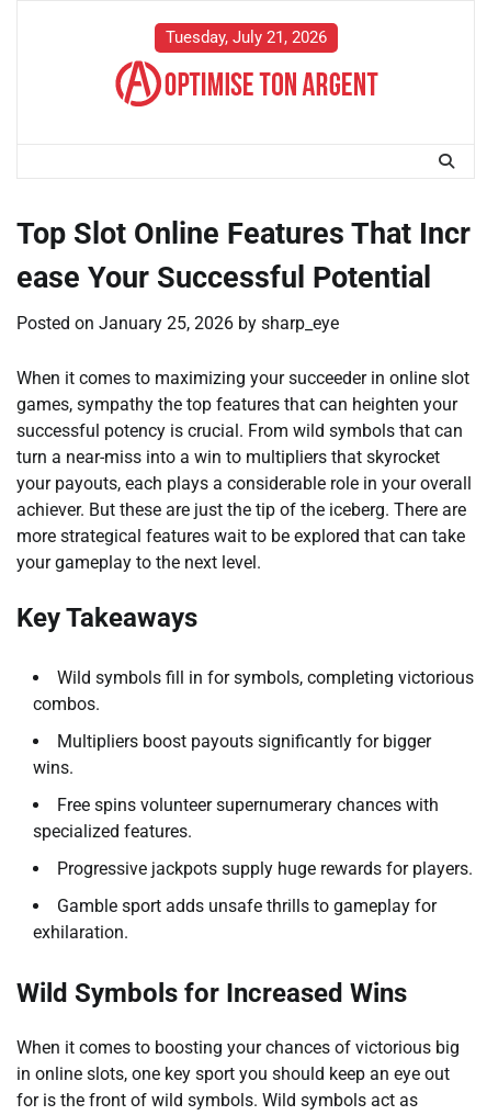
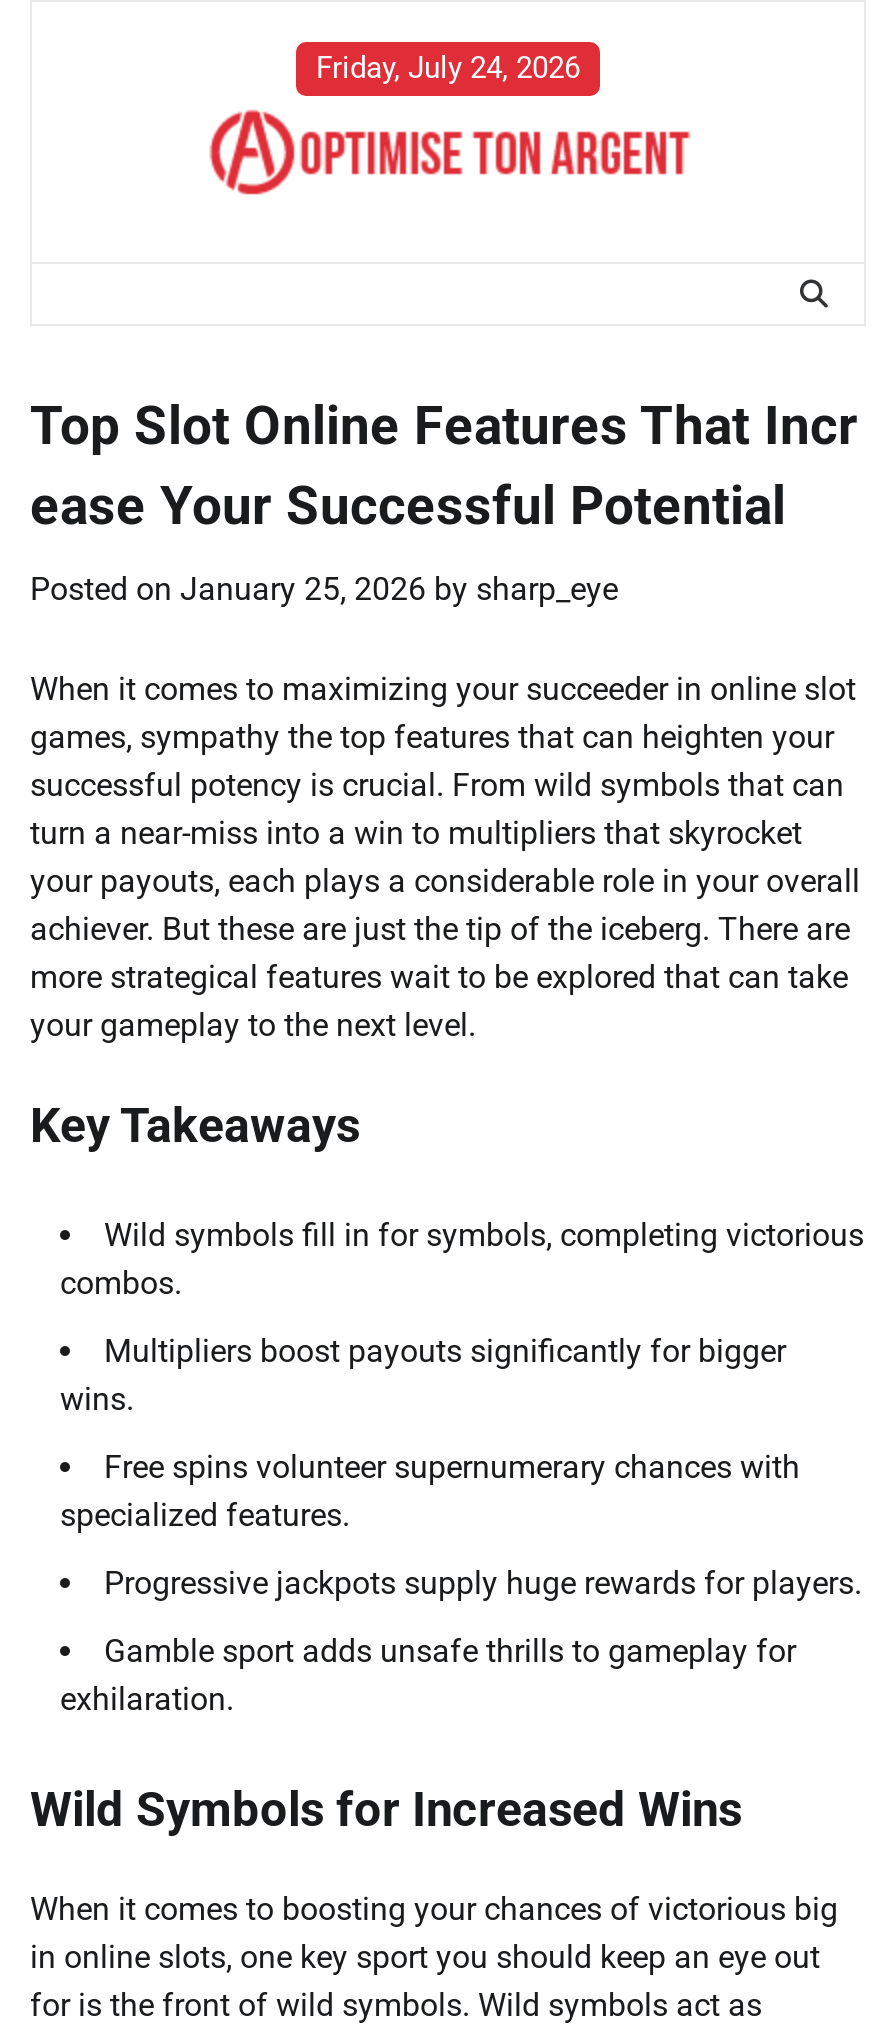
[165,27,326,47] Tuesday, July 21, 2026 -> [316,50,580,86] Friday, July 24, 2026

